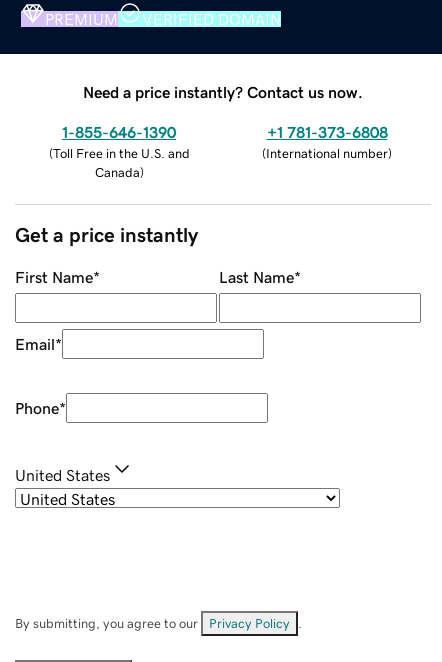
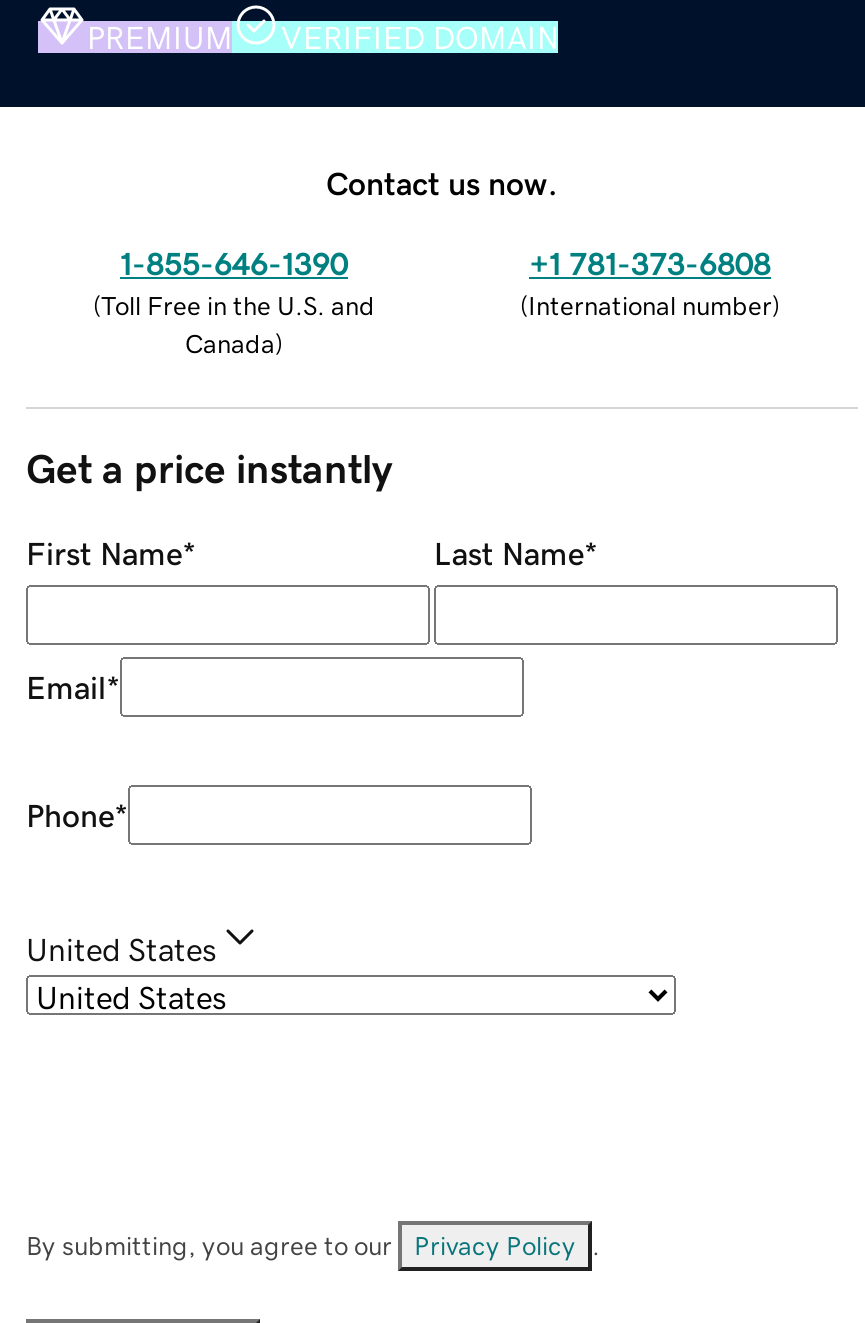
[83,84,363,100] Need a price instantly? Contact us now. -> [326,166,558,198] Contact us now.

